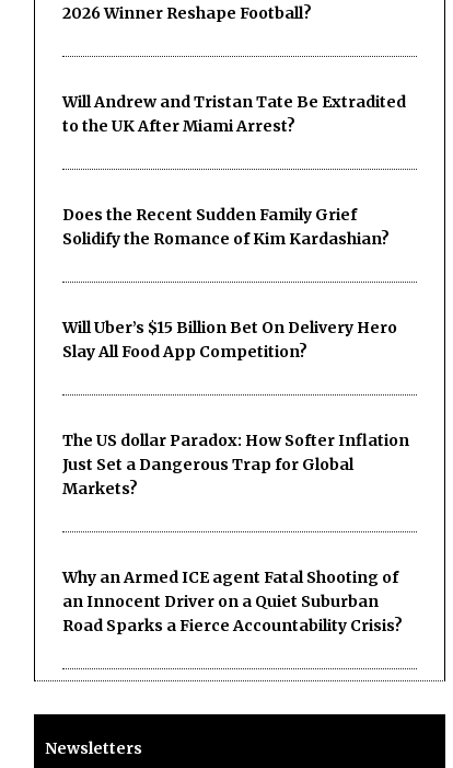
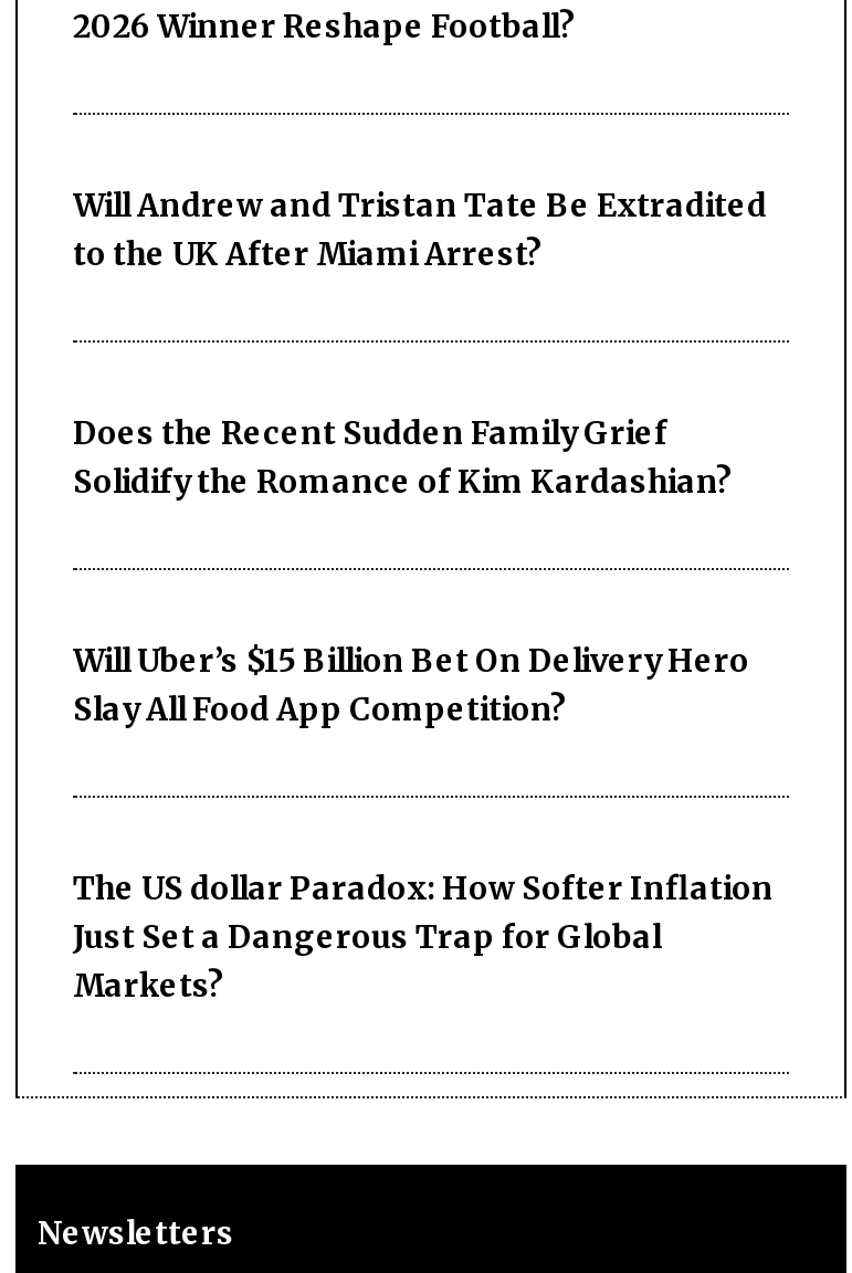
[62,568,403,636] Why an Armed ICE agent Fatal Shooting of | an Innocent Driver on a Quiet Suburban | Road Sparks a Fierce Accountability Crisis? -> none

